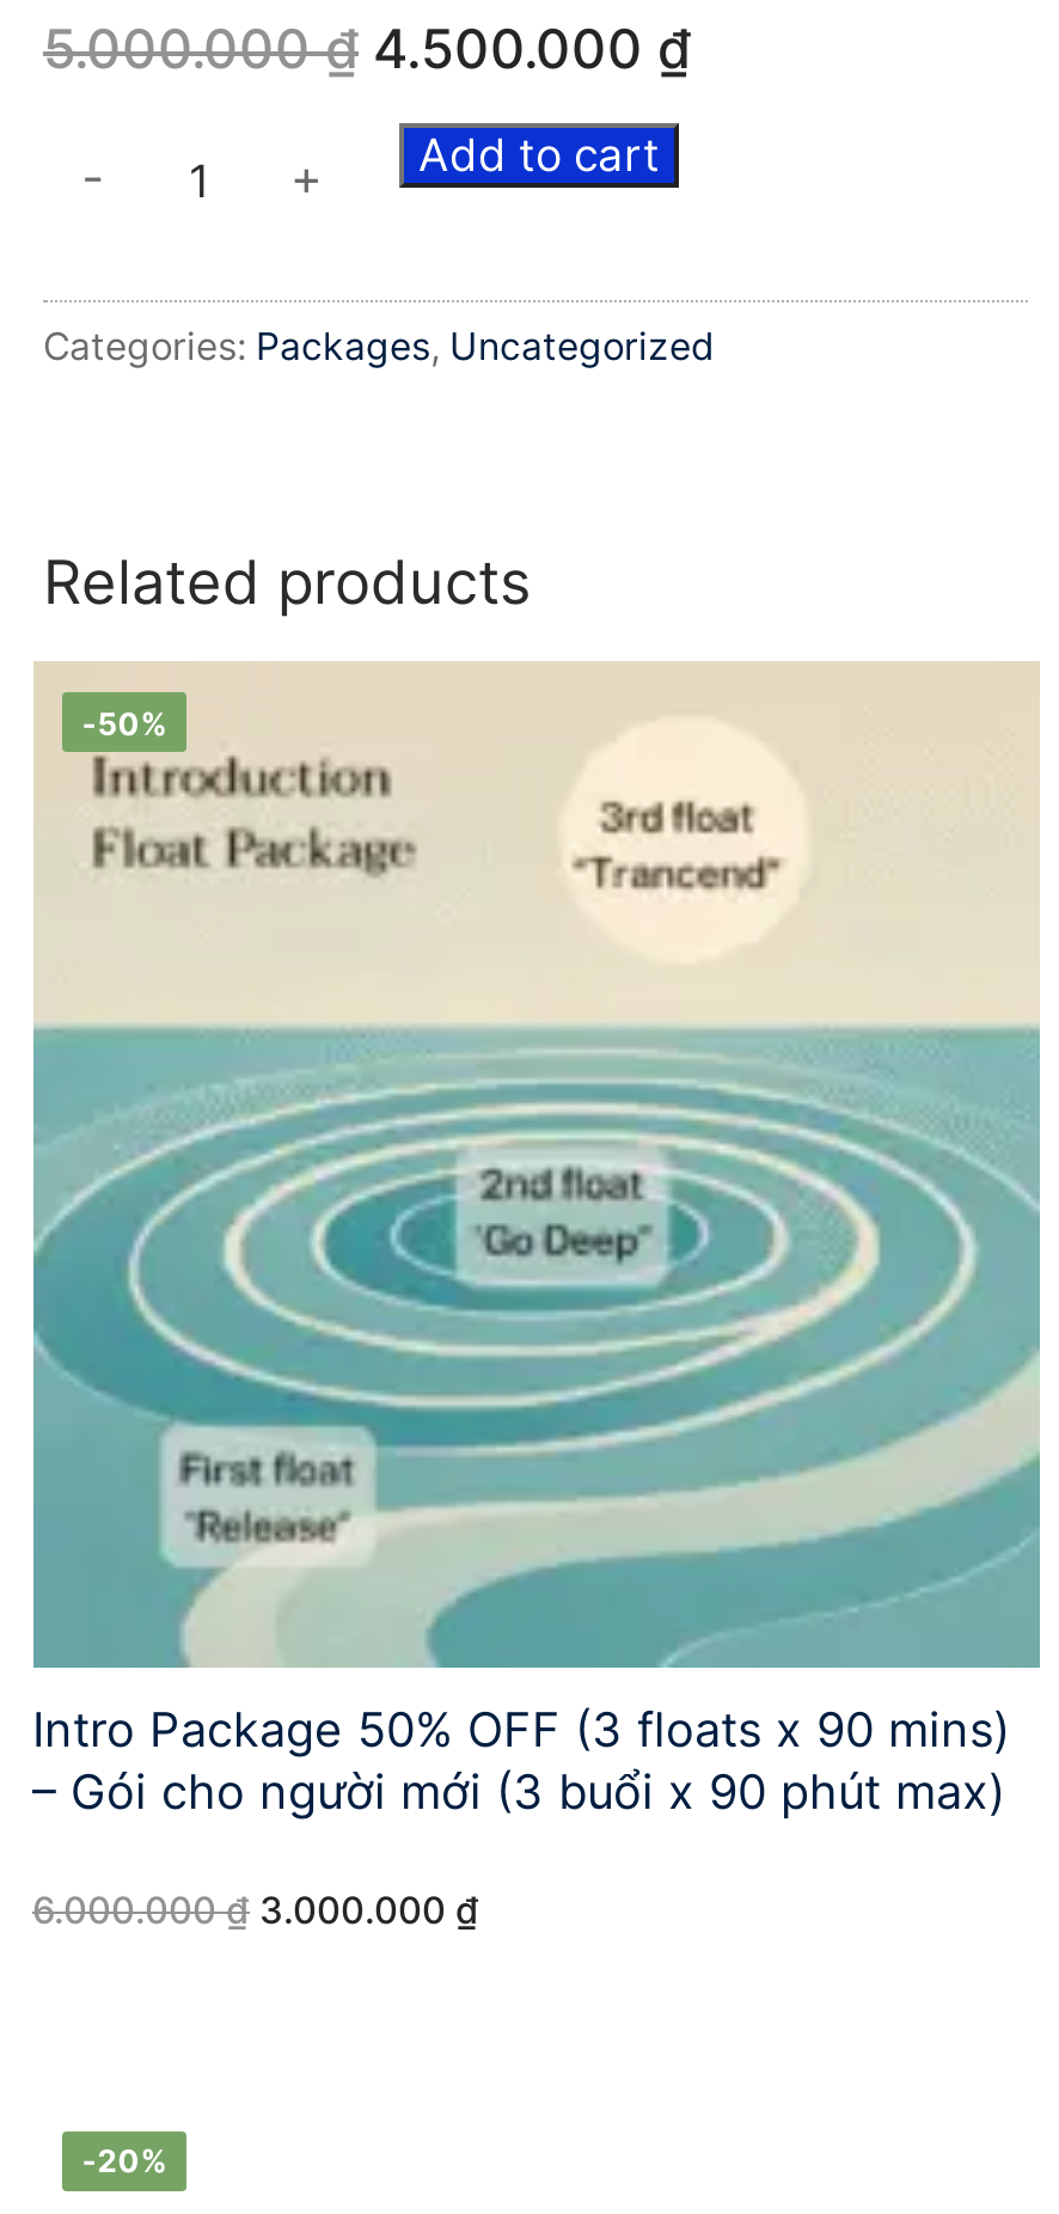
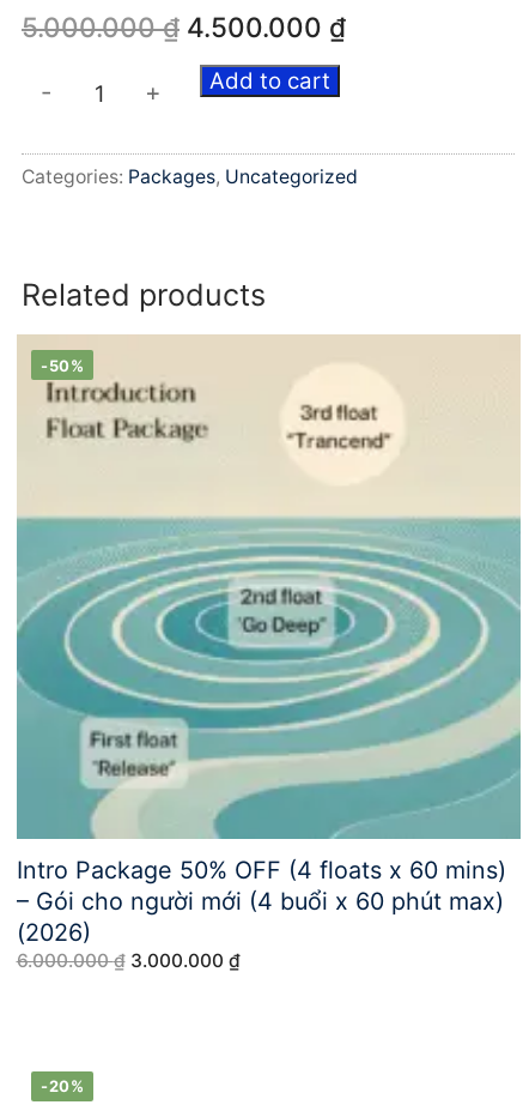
[32,1700,1010,1820] Intro Package 50% OFF (3 floats x 90 mins) | – Gói cho người mới (3 buổi x 90 phút max) -> [16,855,506,946] Intro Package 50% OFF (4 floats x 60 mins) | – Gói cho người mới (4 buổi x 60 phút max) | (2026)

